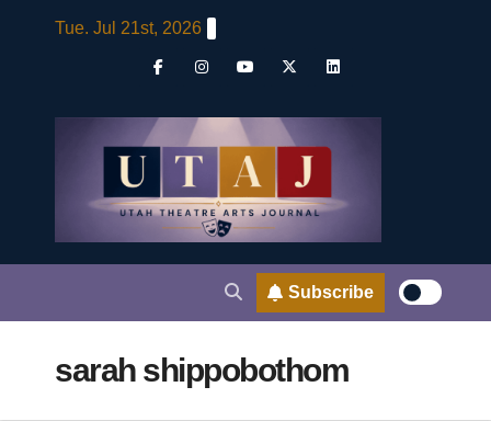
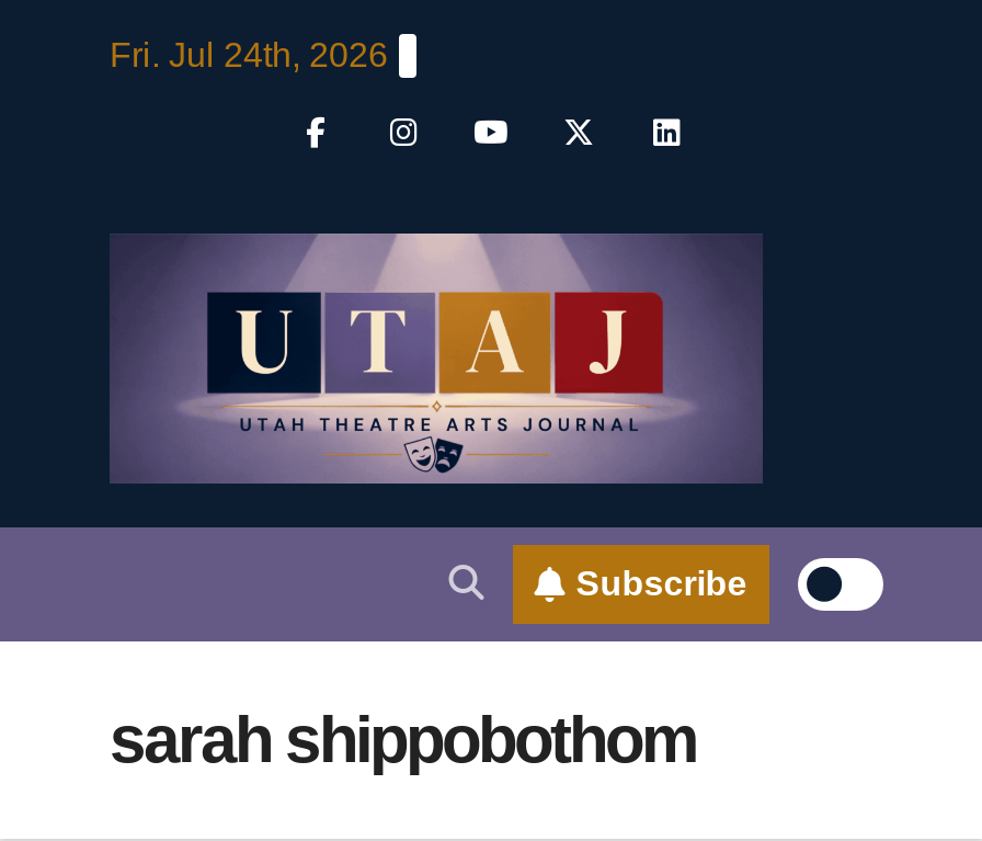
[55,19,202,37] Tue. Jul 21st, 2026 -> [110,36,388,73] Fri. Jul 24th, 2026

